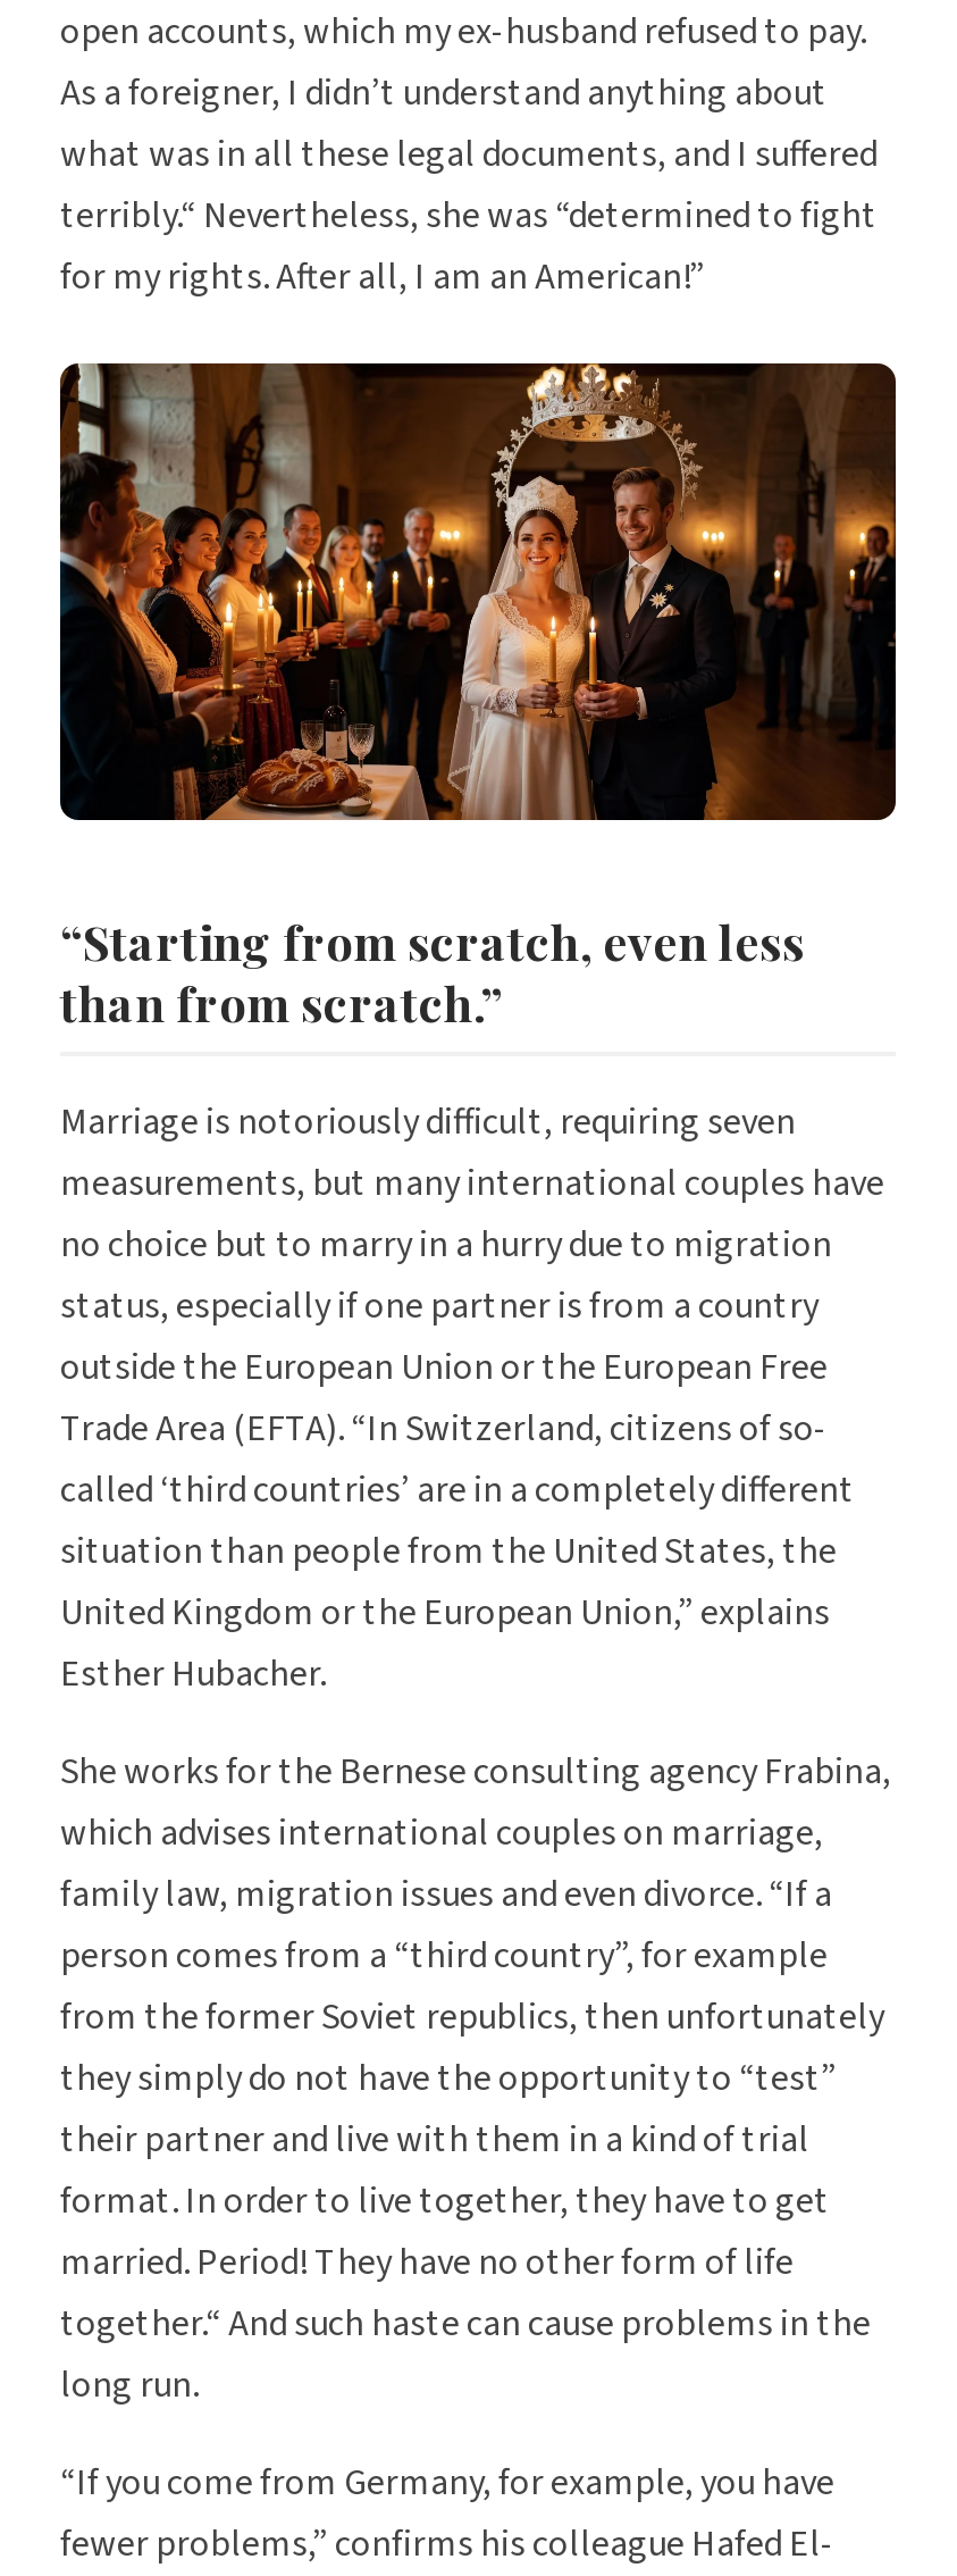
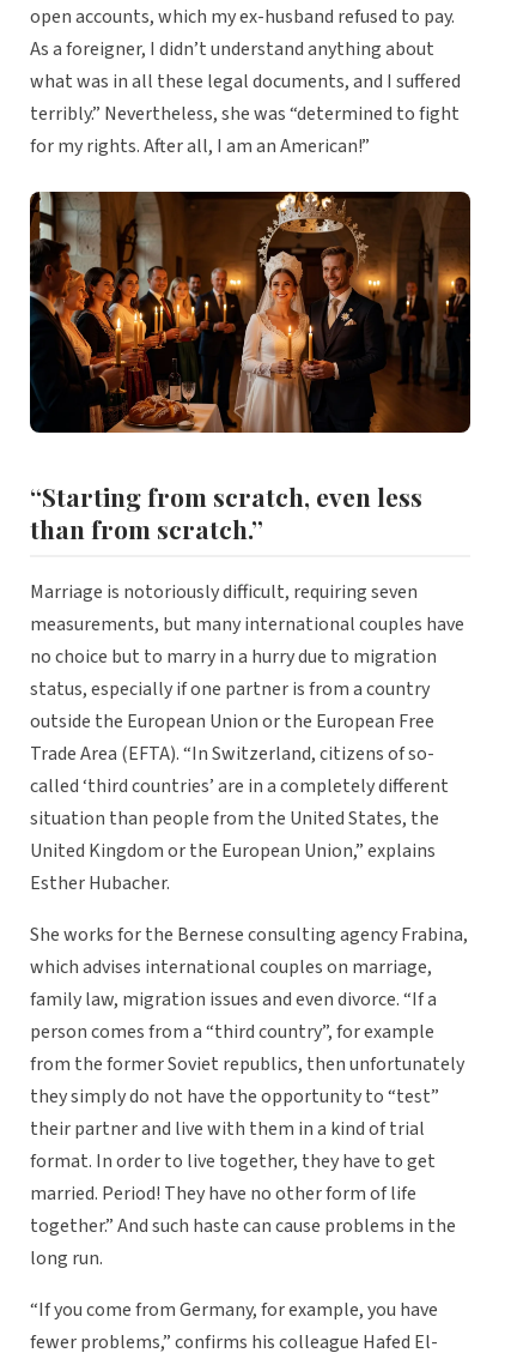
[60,191,878,241] terribly.“ Nevertheless, she was “determined to fight -> [30,101,460,127] terribly.” Nevertheless, she was “determined to fight
[60,2298,871,2348] together.“ And such haste can cause problems in the -> [30,1212,456,1239] together.” And such haste can cause problems in the

